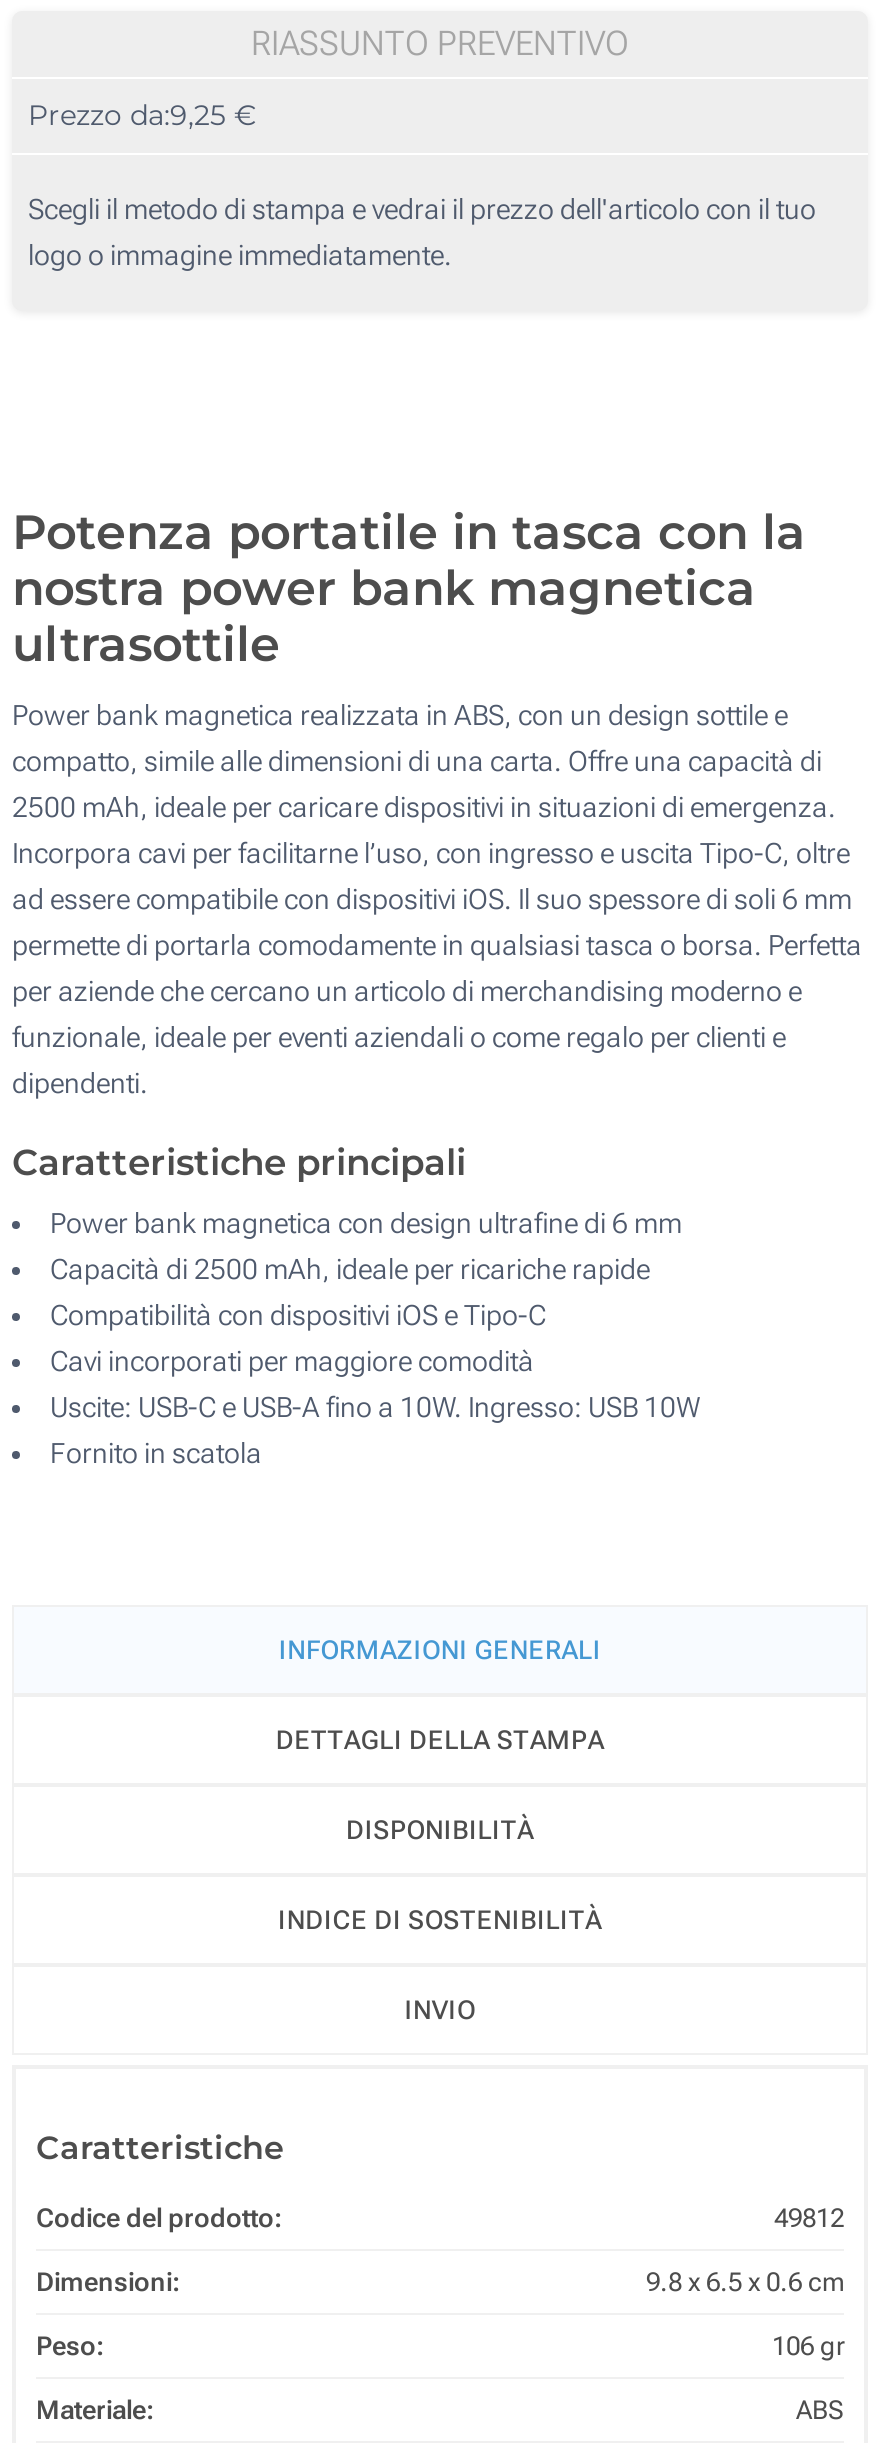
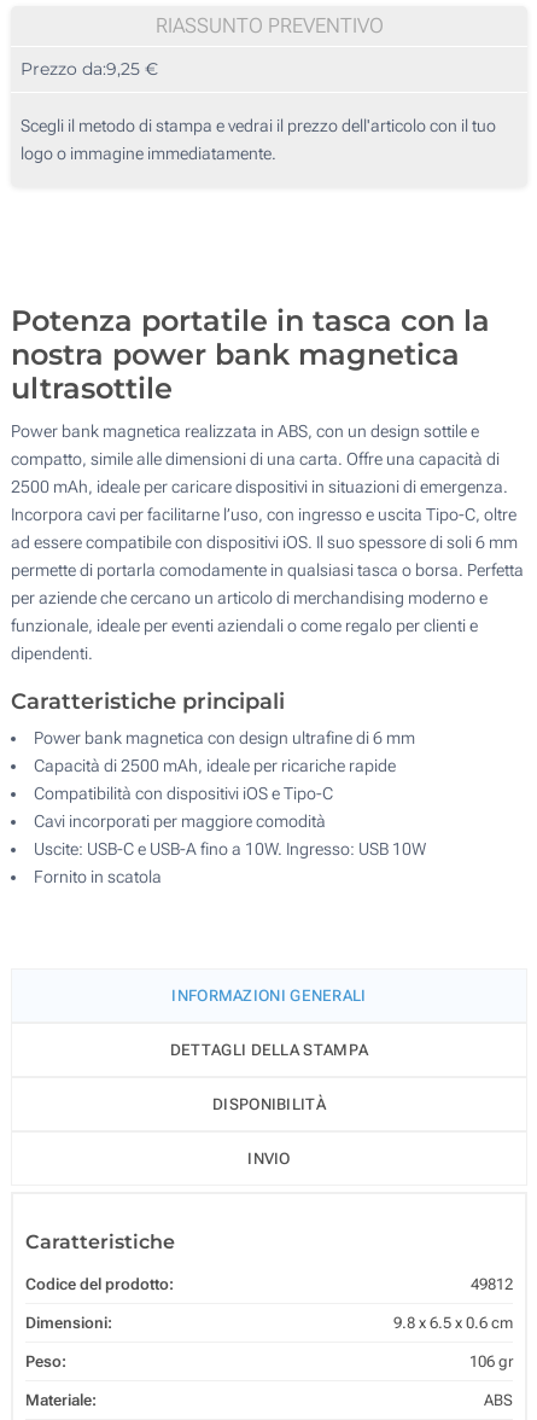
[278,1905,602,1935] INDICE DI SOSTENIBILITÀ -> none

